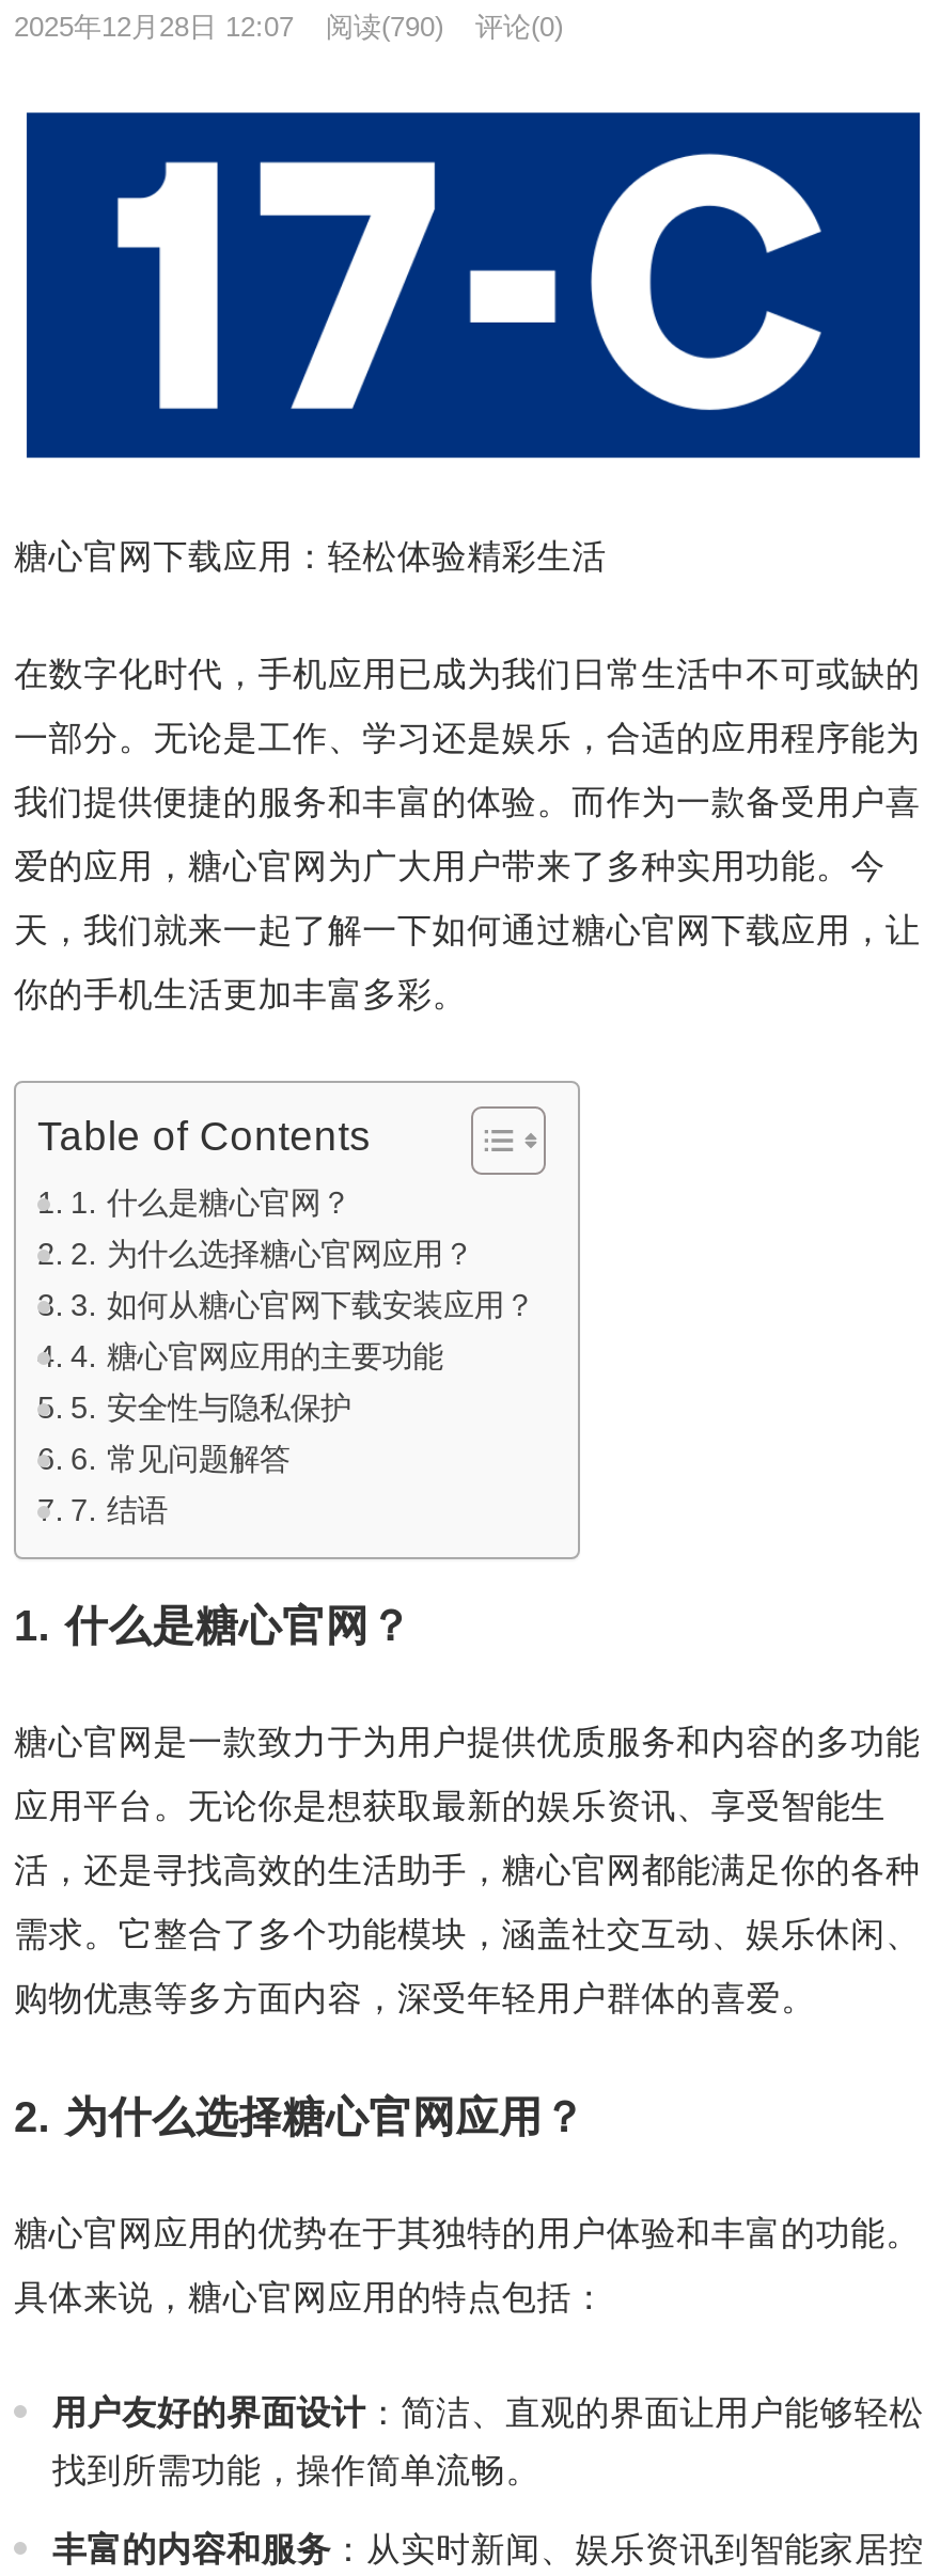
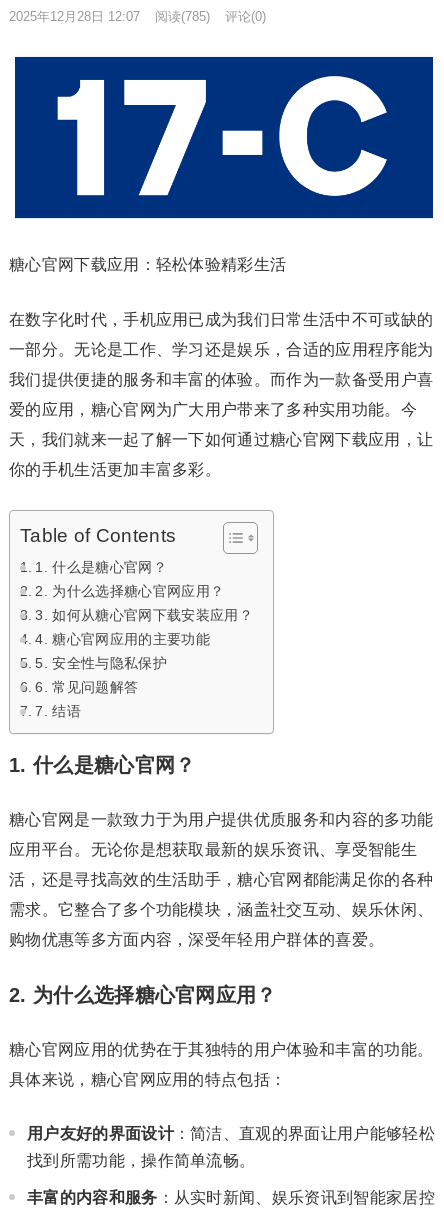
[14,11,563,43] 2025年12月28日 12:07 阅读(790) 评论(0) -> [9,9,266,24] 2025年12月28日 12:07 阅读(785) 评论(0)

